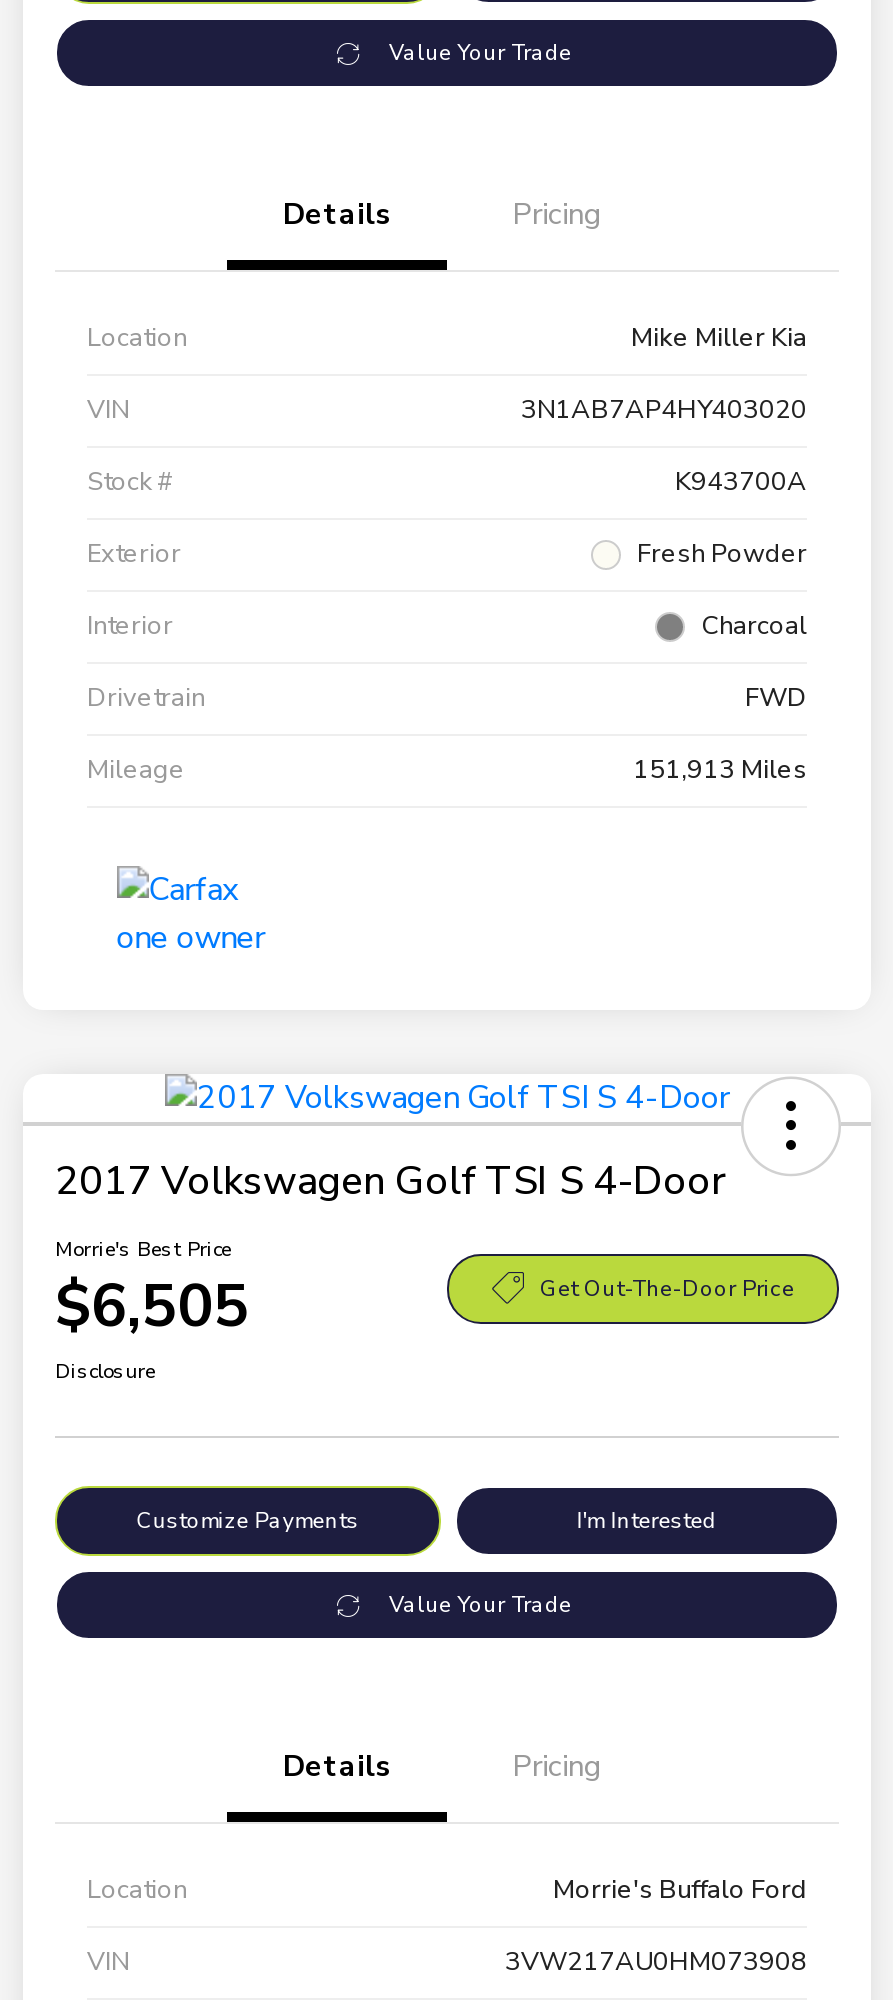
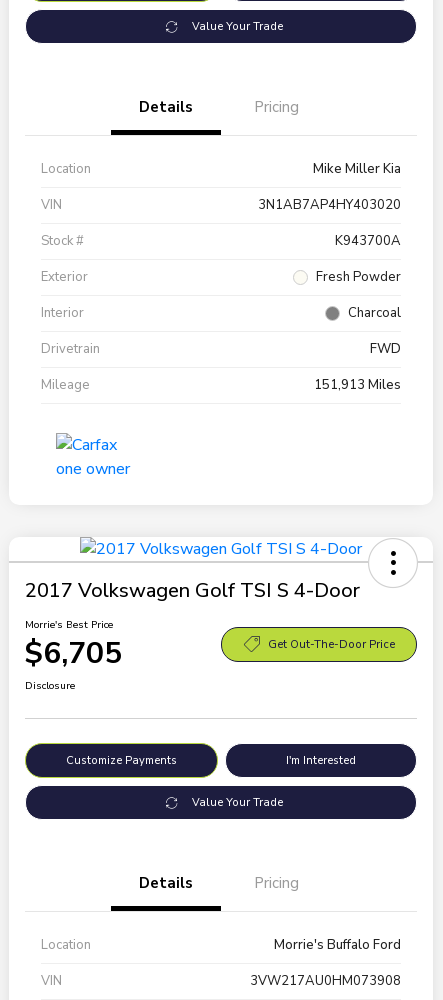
[55,1266,249,1348] $6,505 -> [25,633,122,674] $6,705

